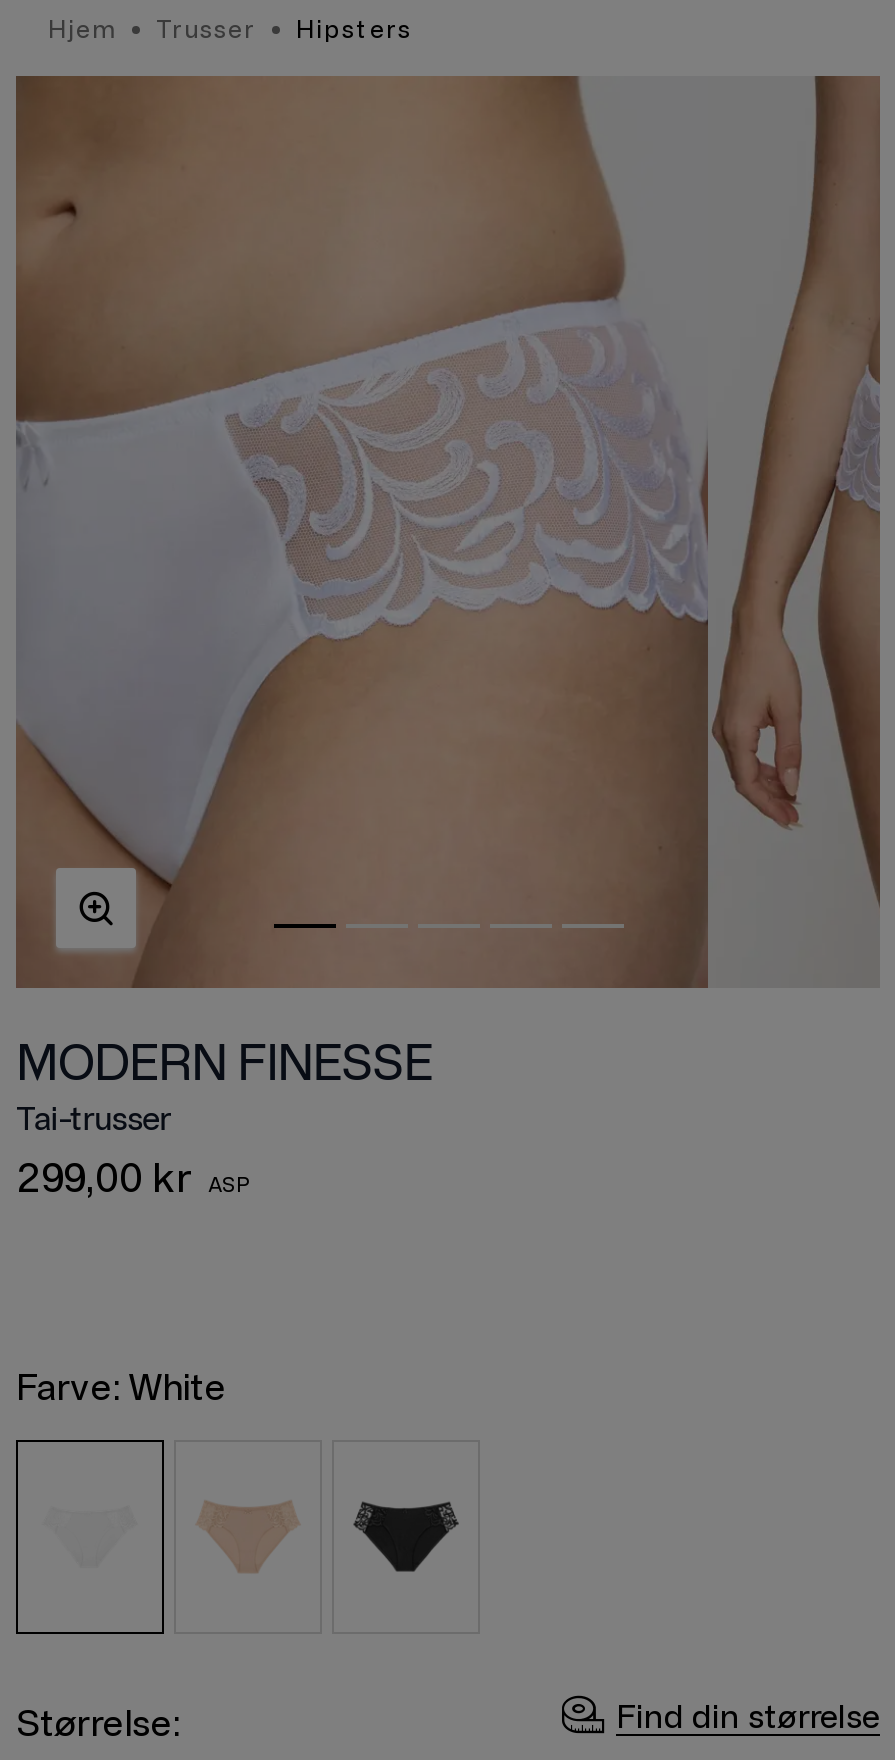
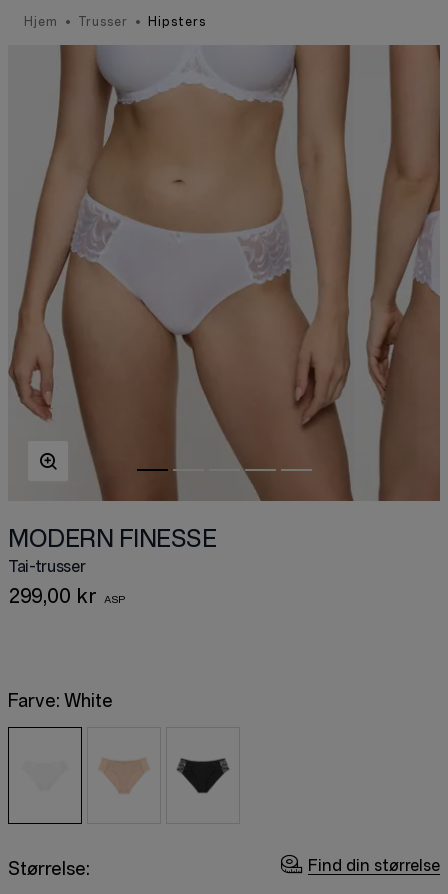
[14,74,882,990] [image] -> [8,44,441,502] [image]

